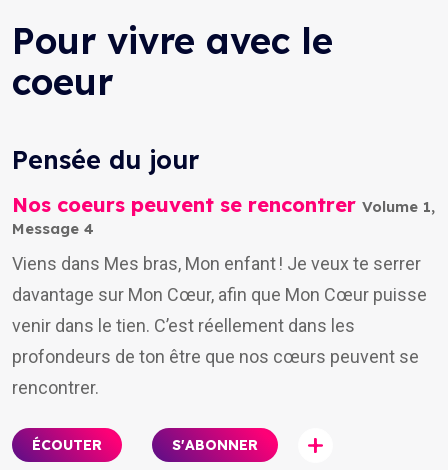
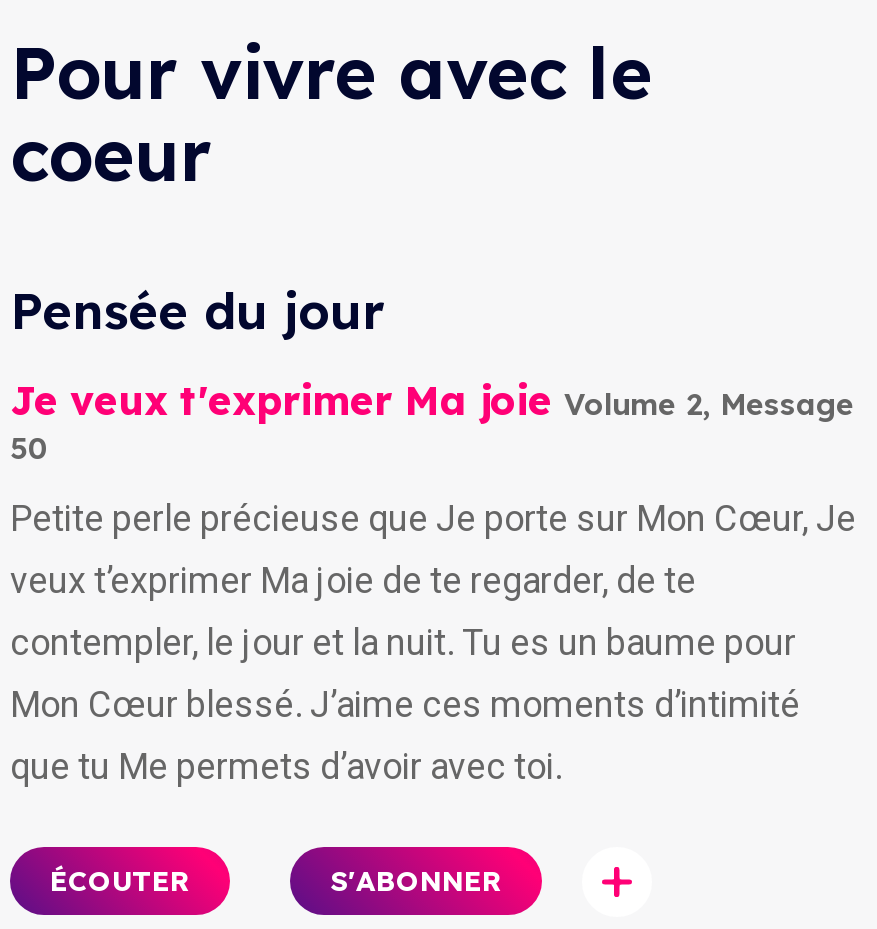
[12,192,435,238] Nos coeurs peuvent se rencontrer Volume 1, | Message 4 -> [10,374,854,466] Je veux t'exprimer Ma joie Volume 2, Message | 50
[12,253,421,274] Viens dans Mes bras, Mon enfant ! Je veux te serrer -> [10,496,856,538] Petite perle précieuse que Je porte sur Mon Cœur, Je
[12,284,427,305] davantage sur Mon Cœur, afin que Mon Cœur puisse -> [10,558,696,600] veux t’exprimer Ma joie de te regarder, de te
[12,315,355,336] venir dans le tien. C’est réellement dans les -> [10,620,796,662] contempler, le jour et la nuit. Tu es un baume pour
[12,346,419,367] profondeurs de ton être que nos cœurs peuvent se -> [10,682,800,724] Mon Cœur blessé. J’aime ces moments d’intimité
[12,377,99,398] rencontrer. -> [10,744,562,786] que tu Me permets d’avoir avec toi.

